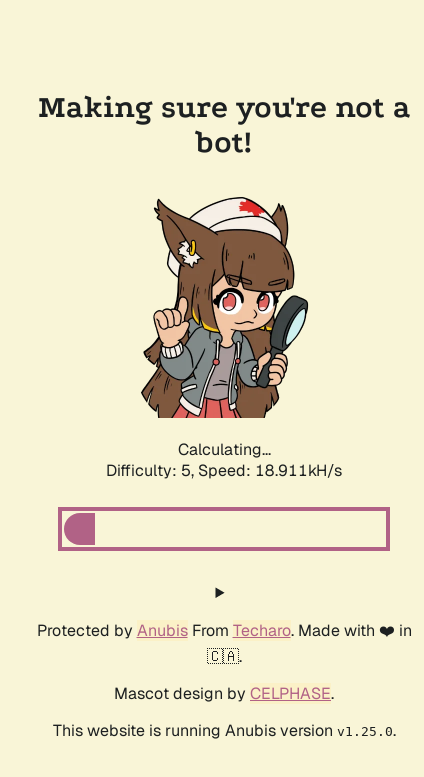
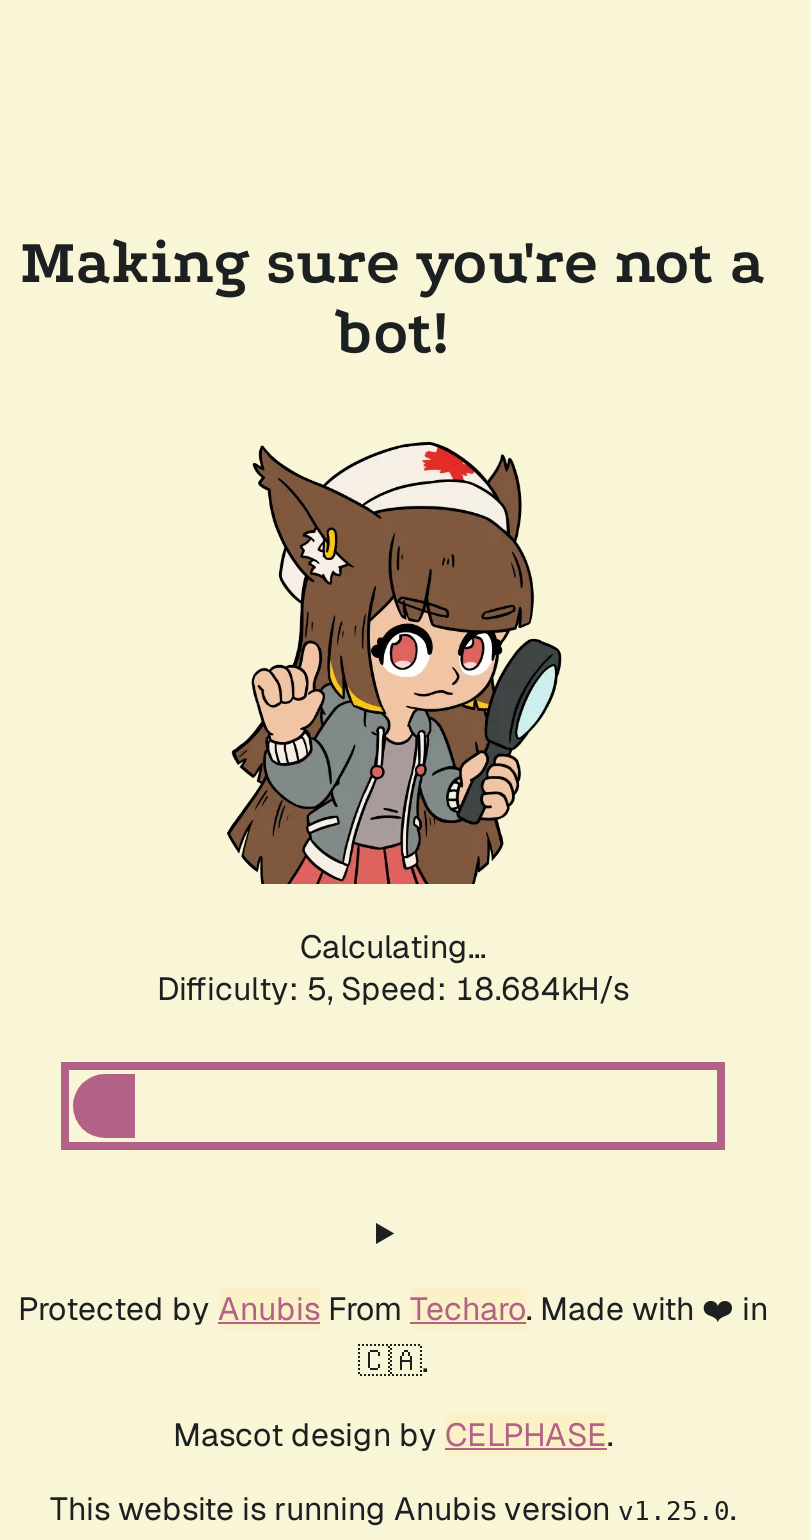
[106,460,342,481] Difficulty: 5, Speed: 18.911kH/s -> [157,968,629,1010] Difficulty: 5, Speed: 18.684kH/s

